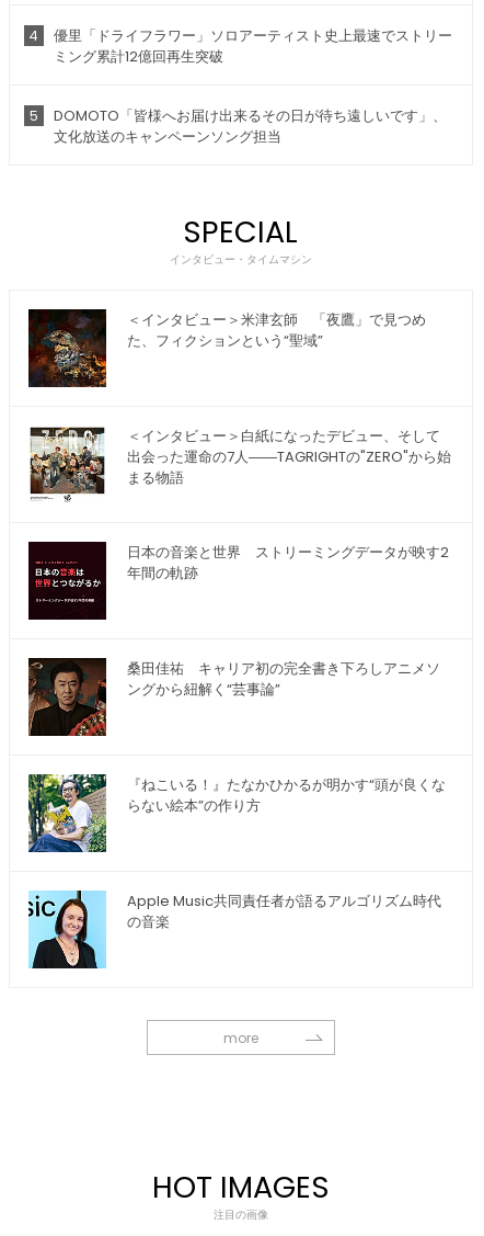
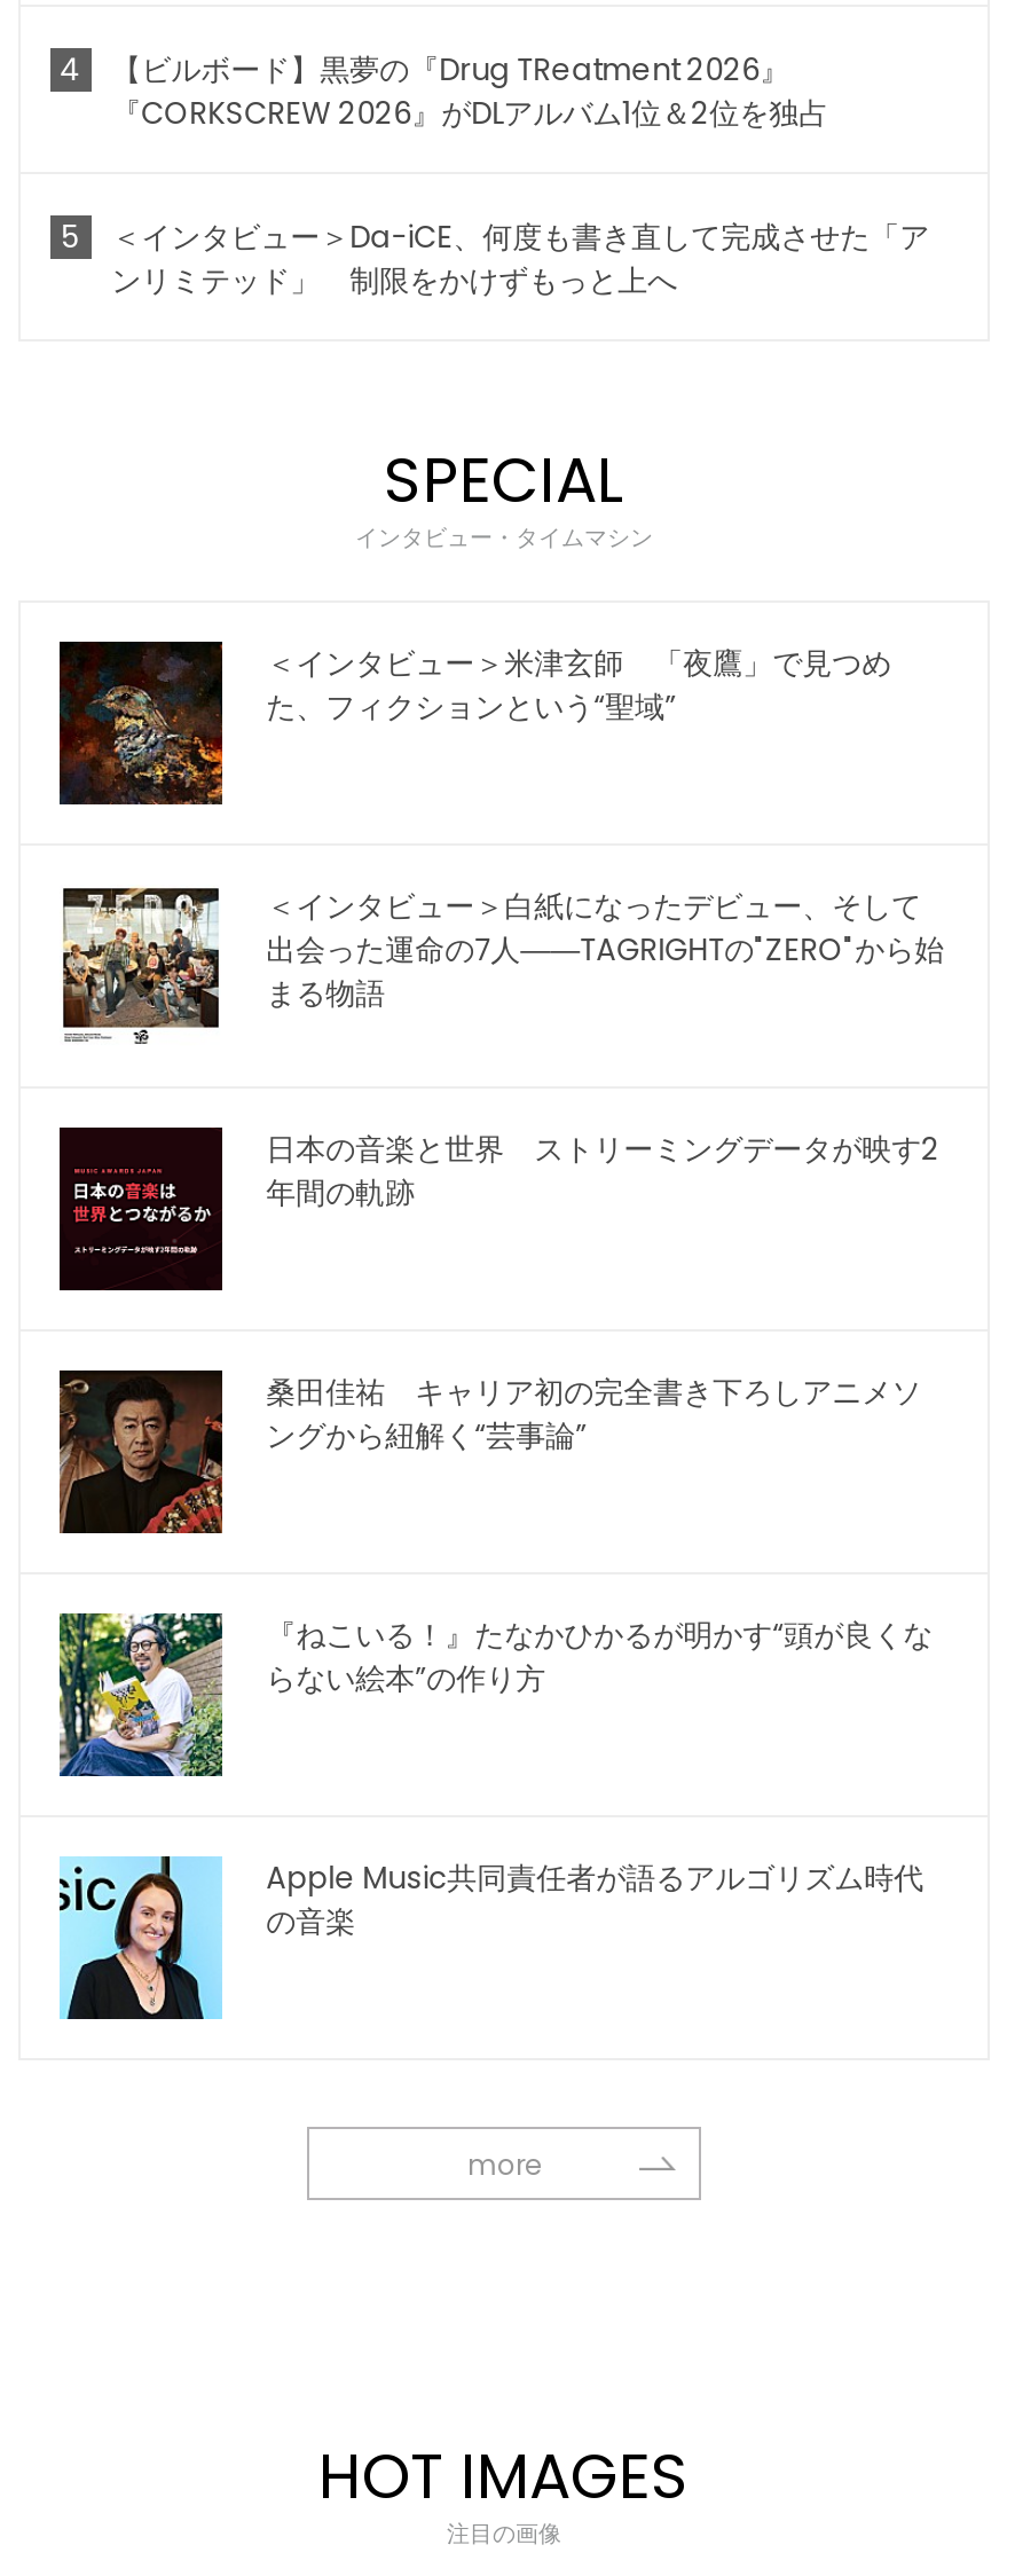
[53,26,452,67] 優里「ドライフラワー」ソロアーティスト史上最速でストリー | ミング累計12億回再生突破 -> [111,49,828,136] 【ビルボード】黒夢の『Drug TReatment 2026』 | 『CORKSCREW 2026』がDLアルバム1位＆2位を独占
[53,106,446,147] DOMOTO「皆様へお届け出来るその日が待ち遠しいです」、 | 文化放送のキャンペーンソング担当 -> [111,216,929,303] ＜インタビュー＞Da-iCE、何度も書き直して完成させた「ア | ンリミテッド」 制限をかけずもっと上へ

